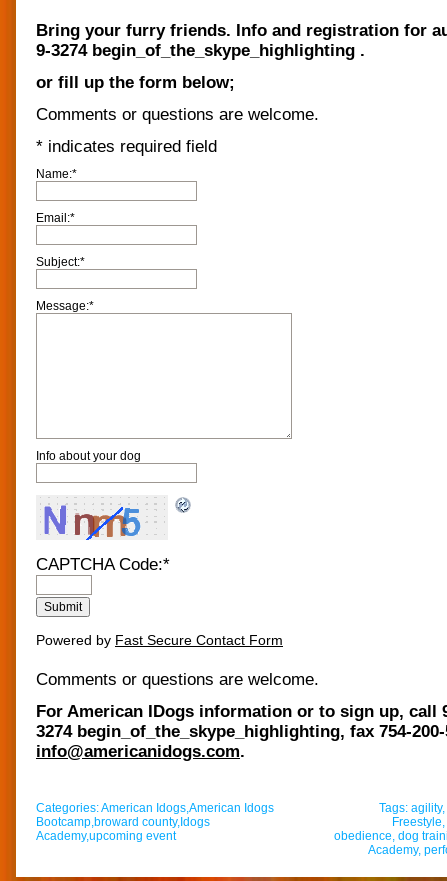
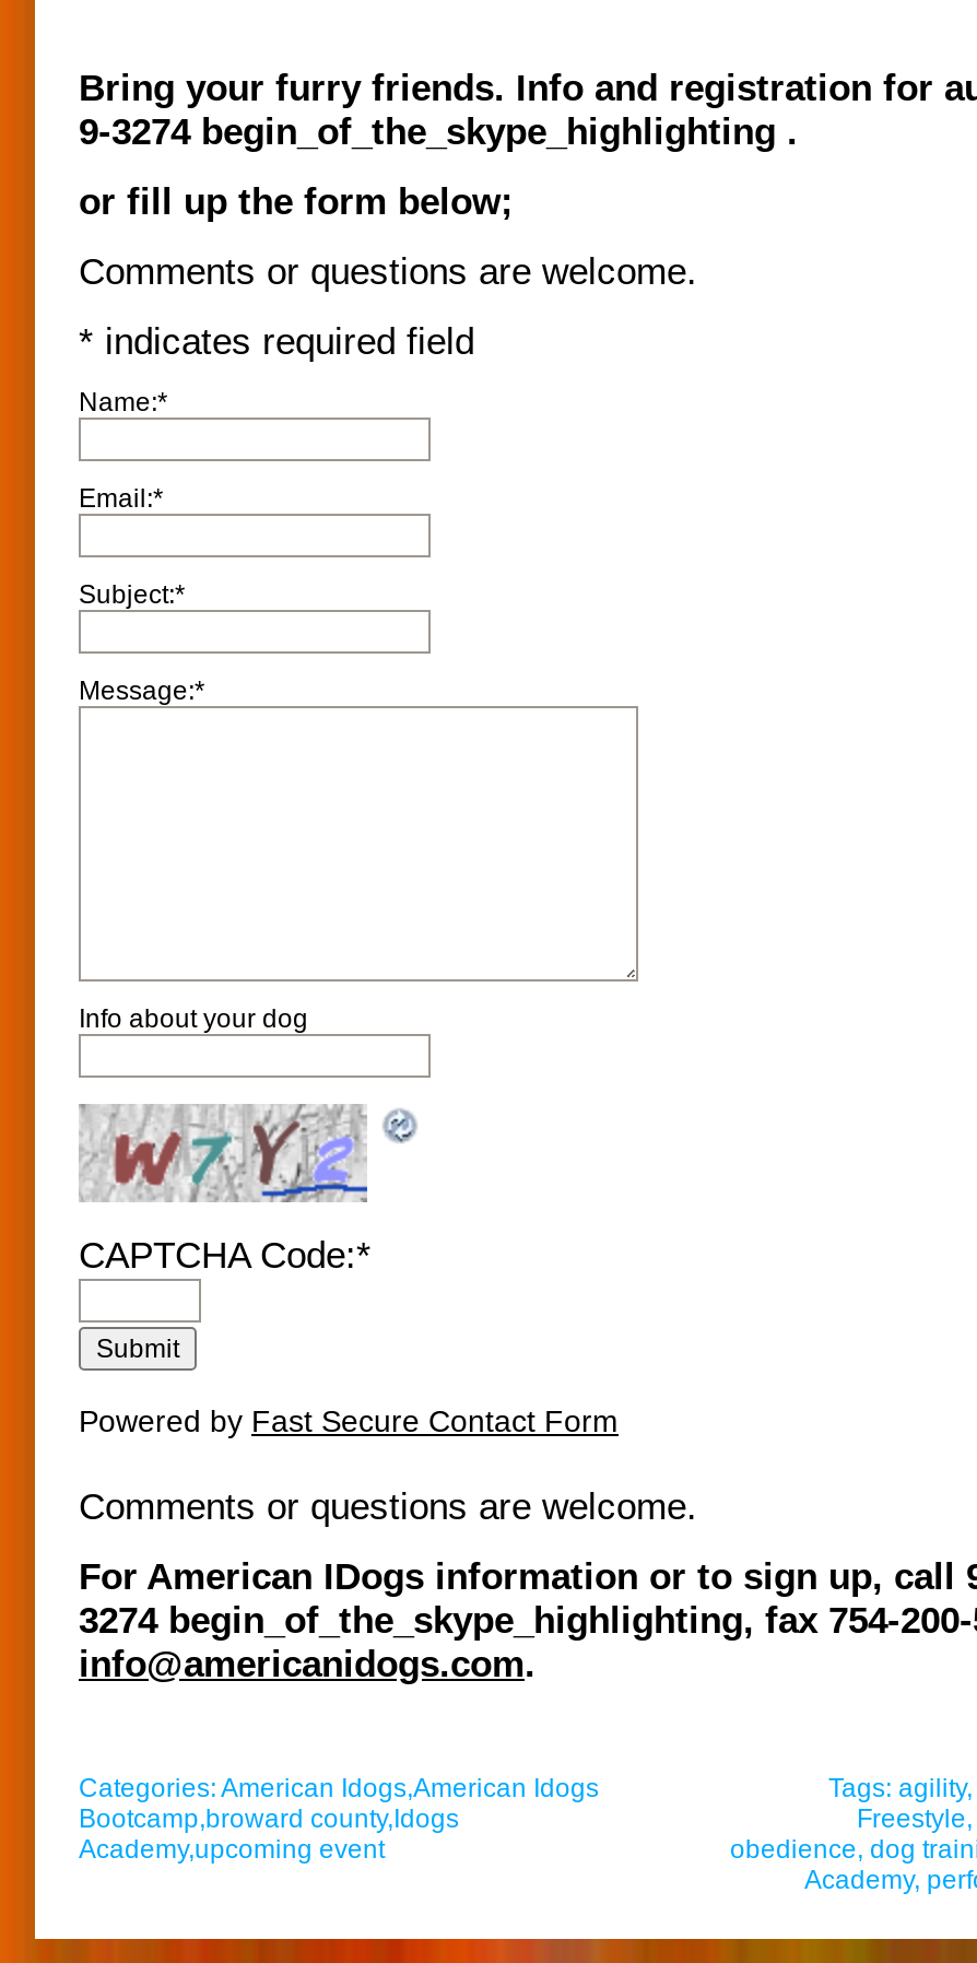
[38,496,167,541] [image] -> [79,1104,369,1202] [image]

